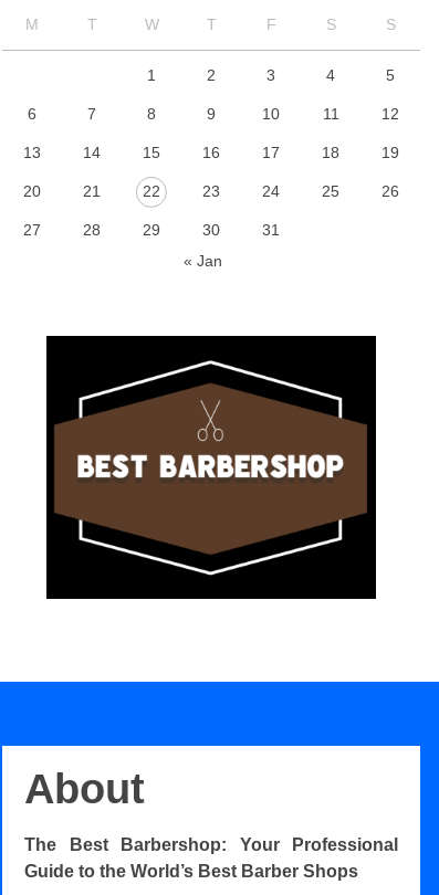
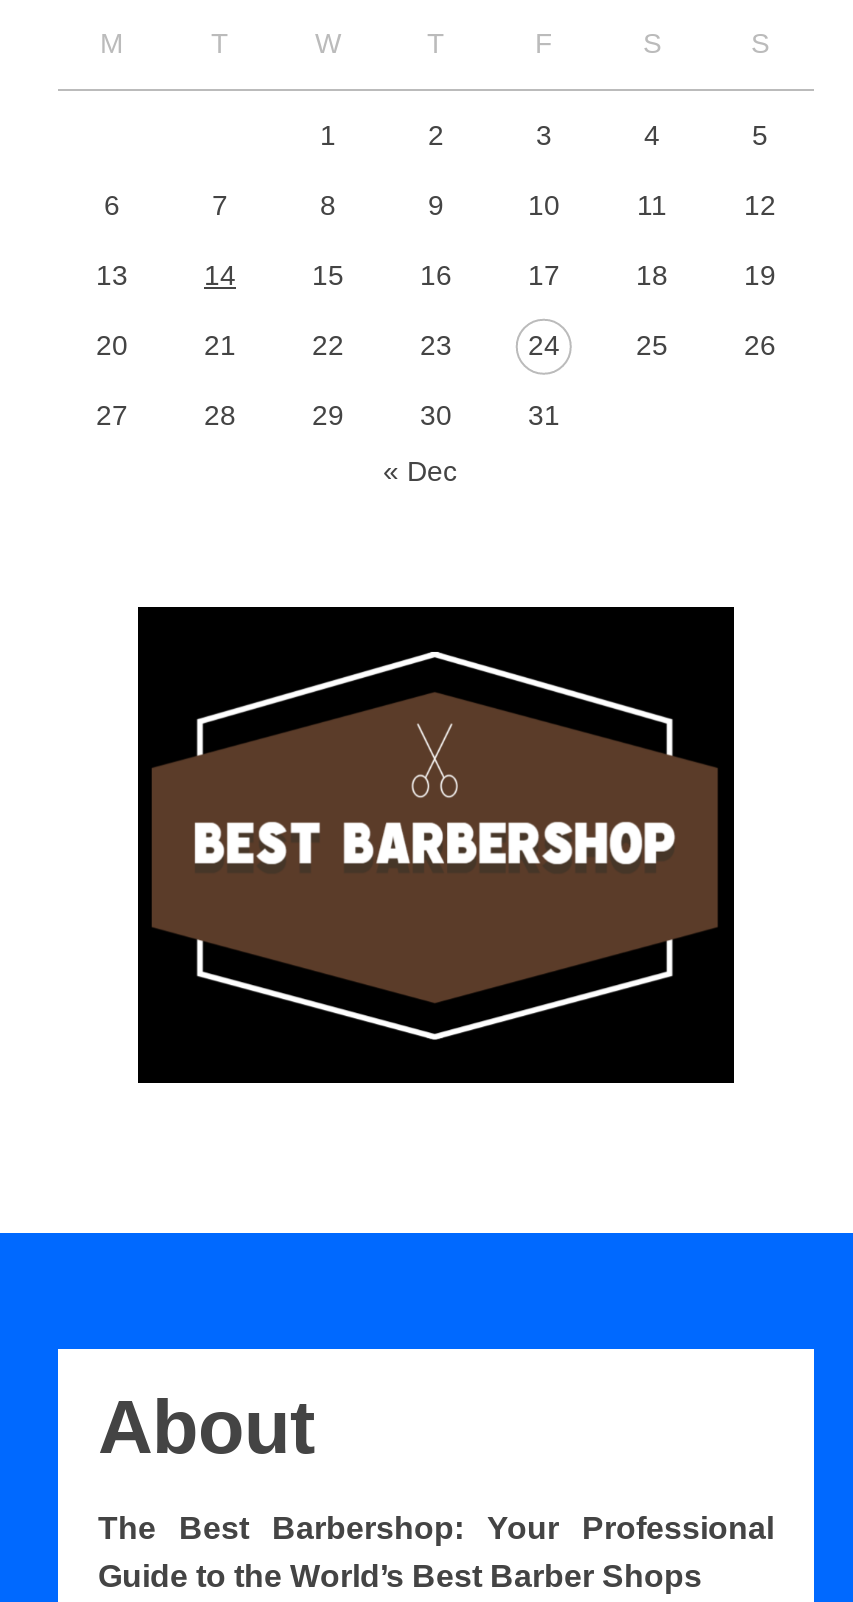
[183,252,222,270] « Jan -> [383,455,457,487] « Dec

